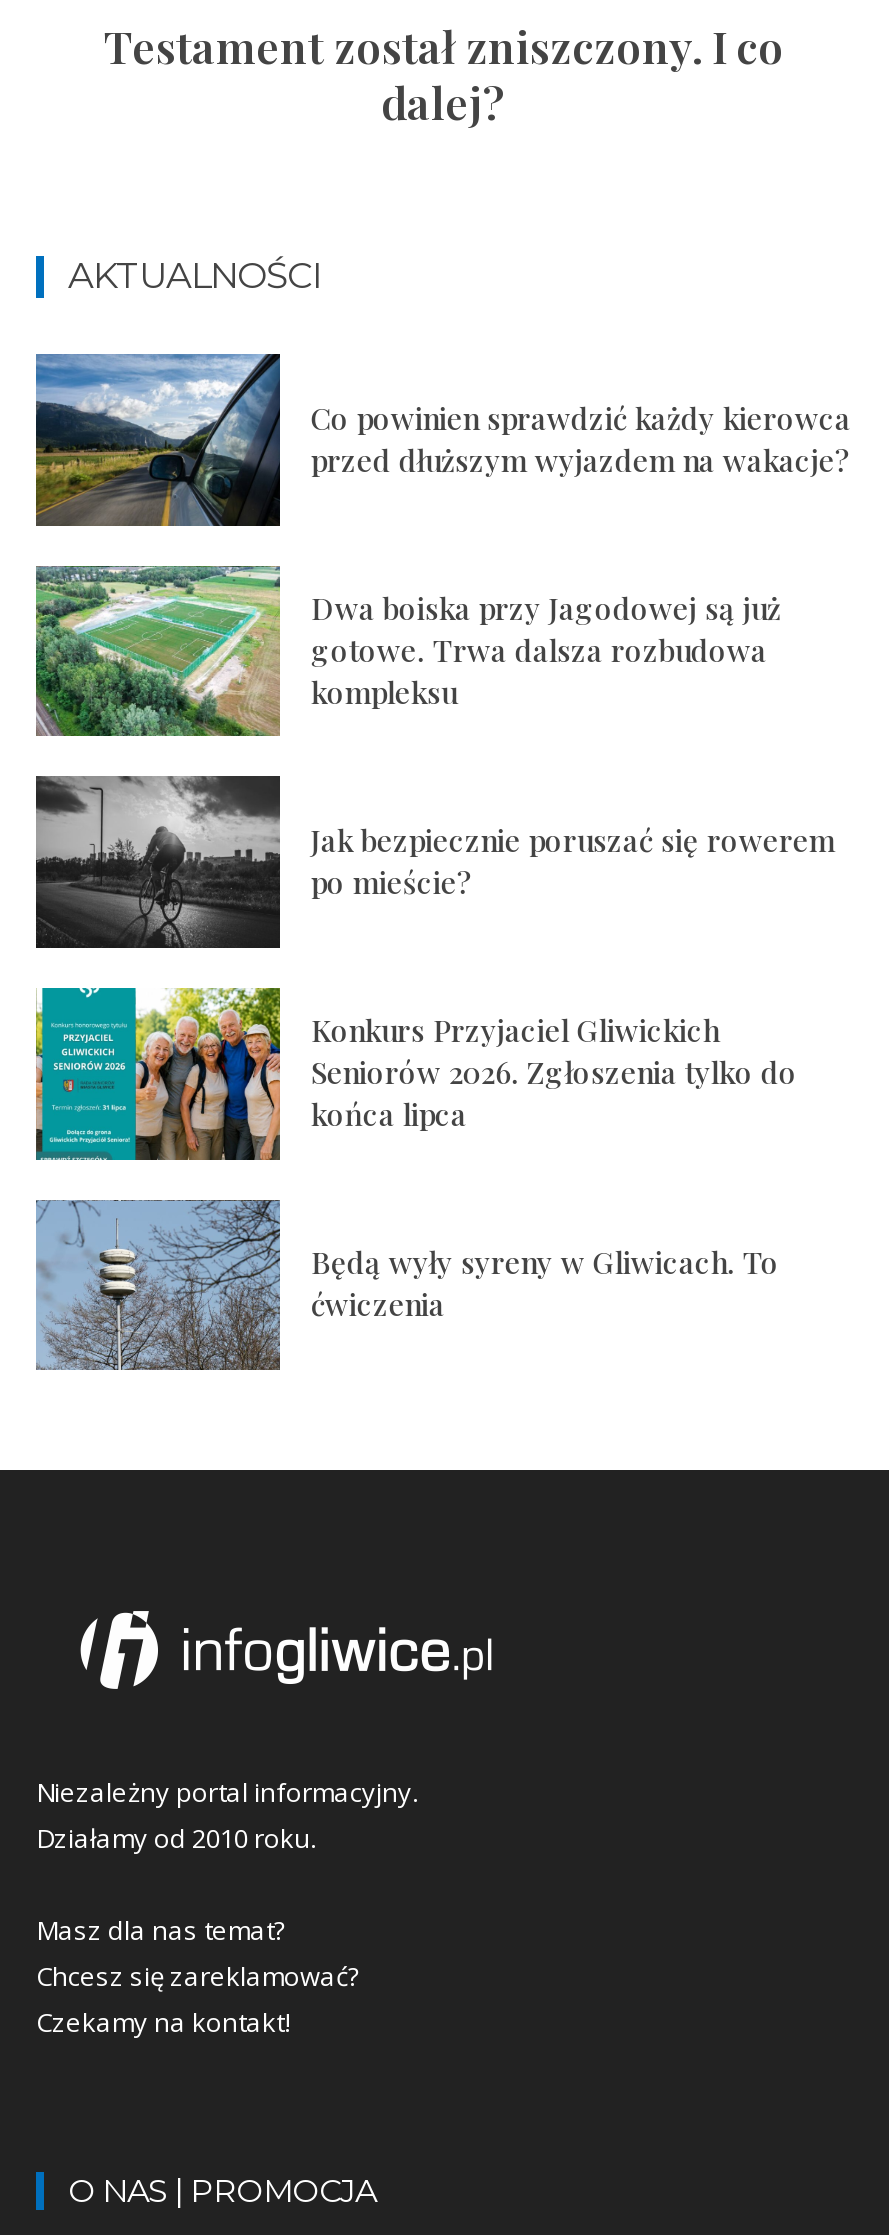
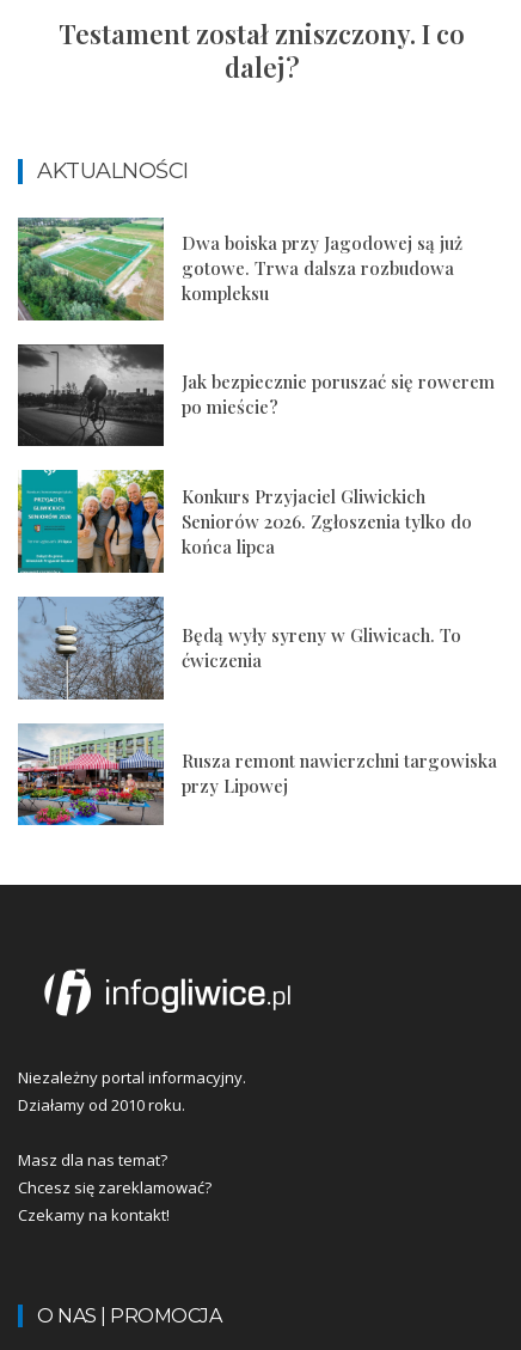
[34,354,851,528] [image] | Co powinien sprawdzić każdy kierowca | przed dłuższym wyjazdem na wakacje? -> none
moved [32,562,835,1325] -> [16,215,495,672]: [image] | Dwa boiska przy Jagodowej są już | gotowe. Trwa dalsza rozbudowa | ... | Będą wyły syreny w Gliwicach. To | ćwiczenia
none -> [17,725,498,826] [image] | Rusza remont nawierzchni targowiska | przy Lipowej

